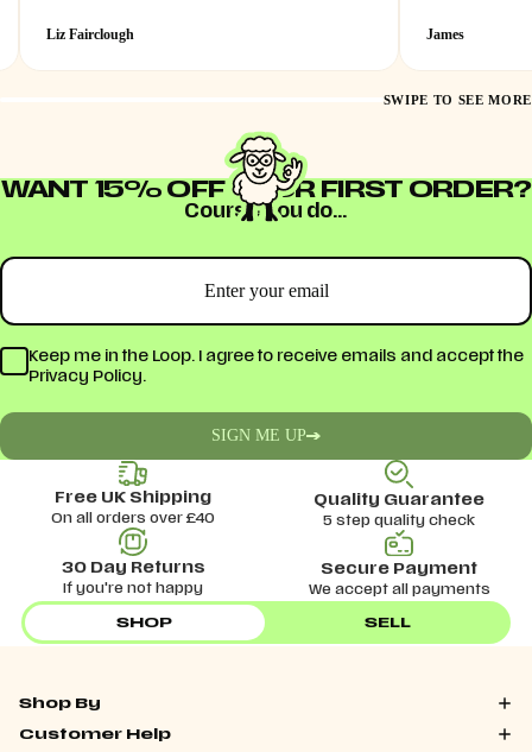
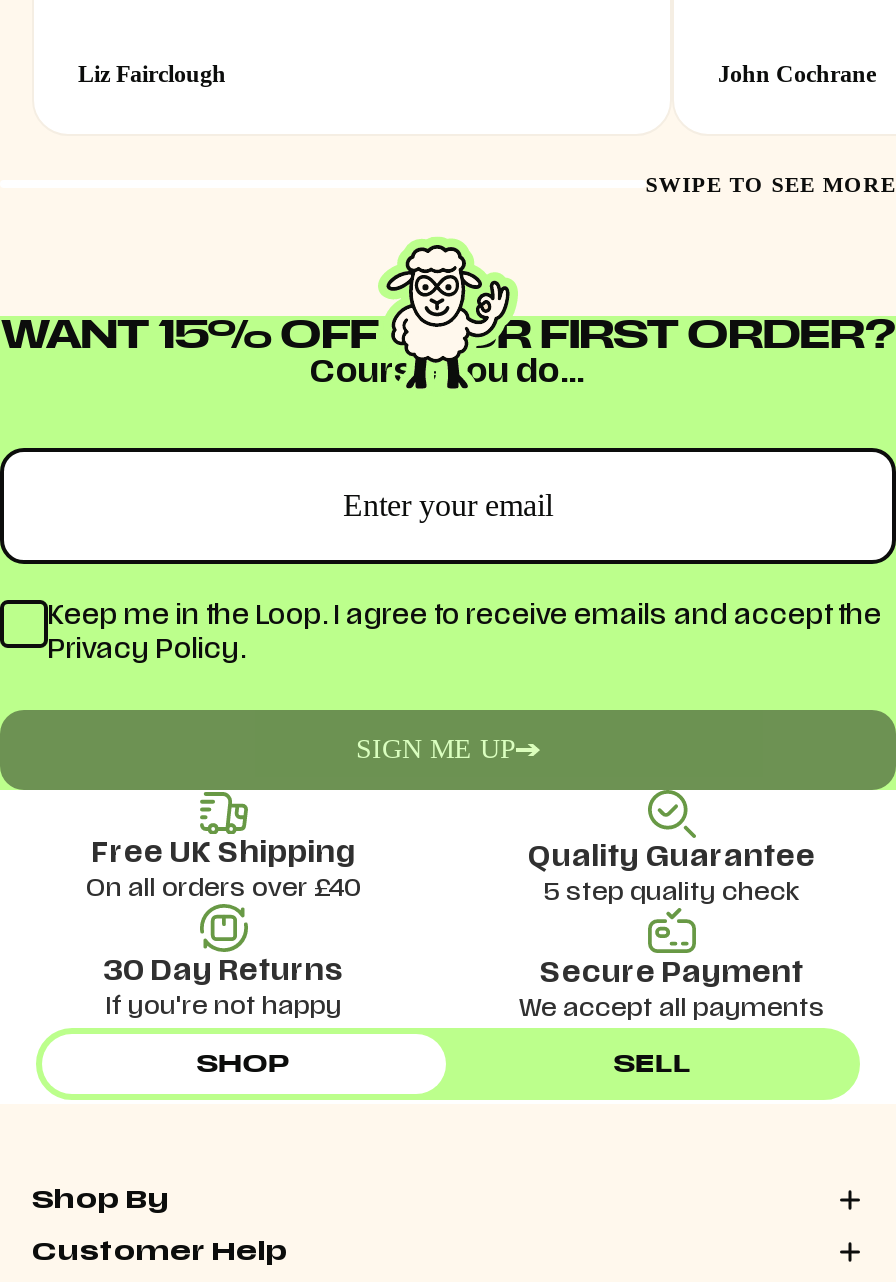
[426,26,464,43] James -> [718,60,876,88] John Cochrane

